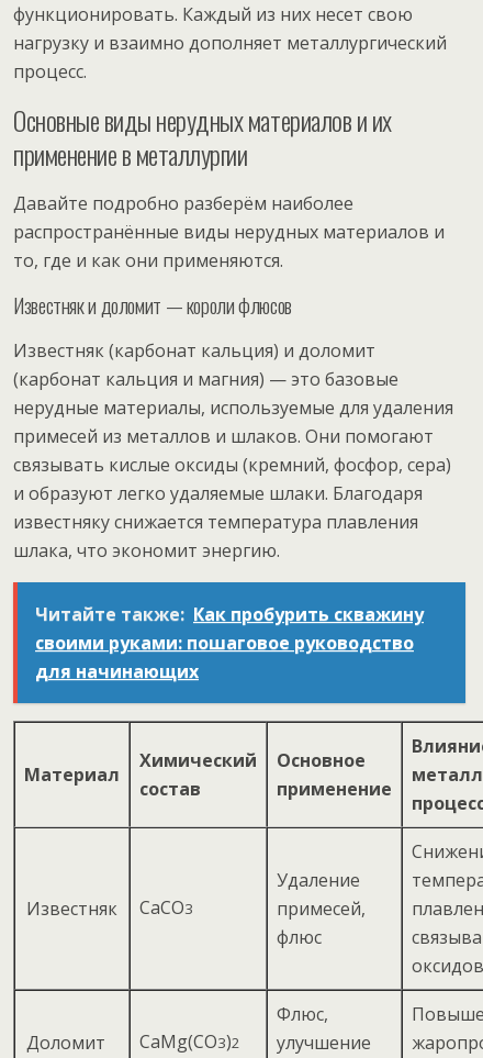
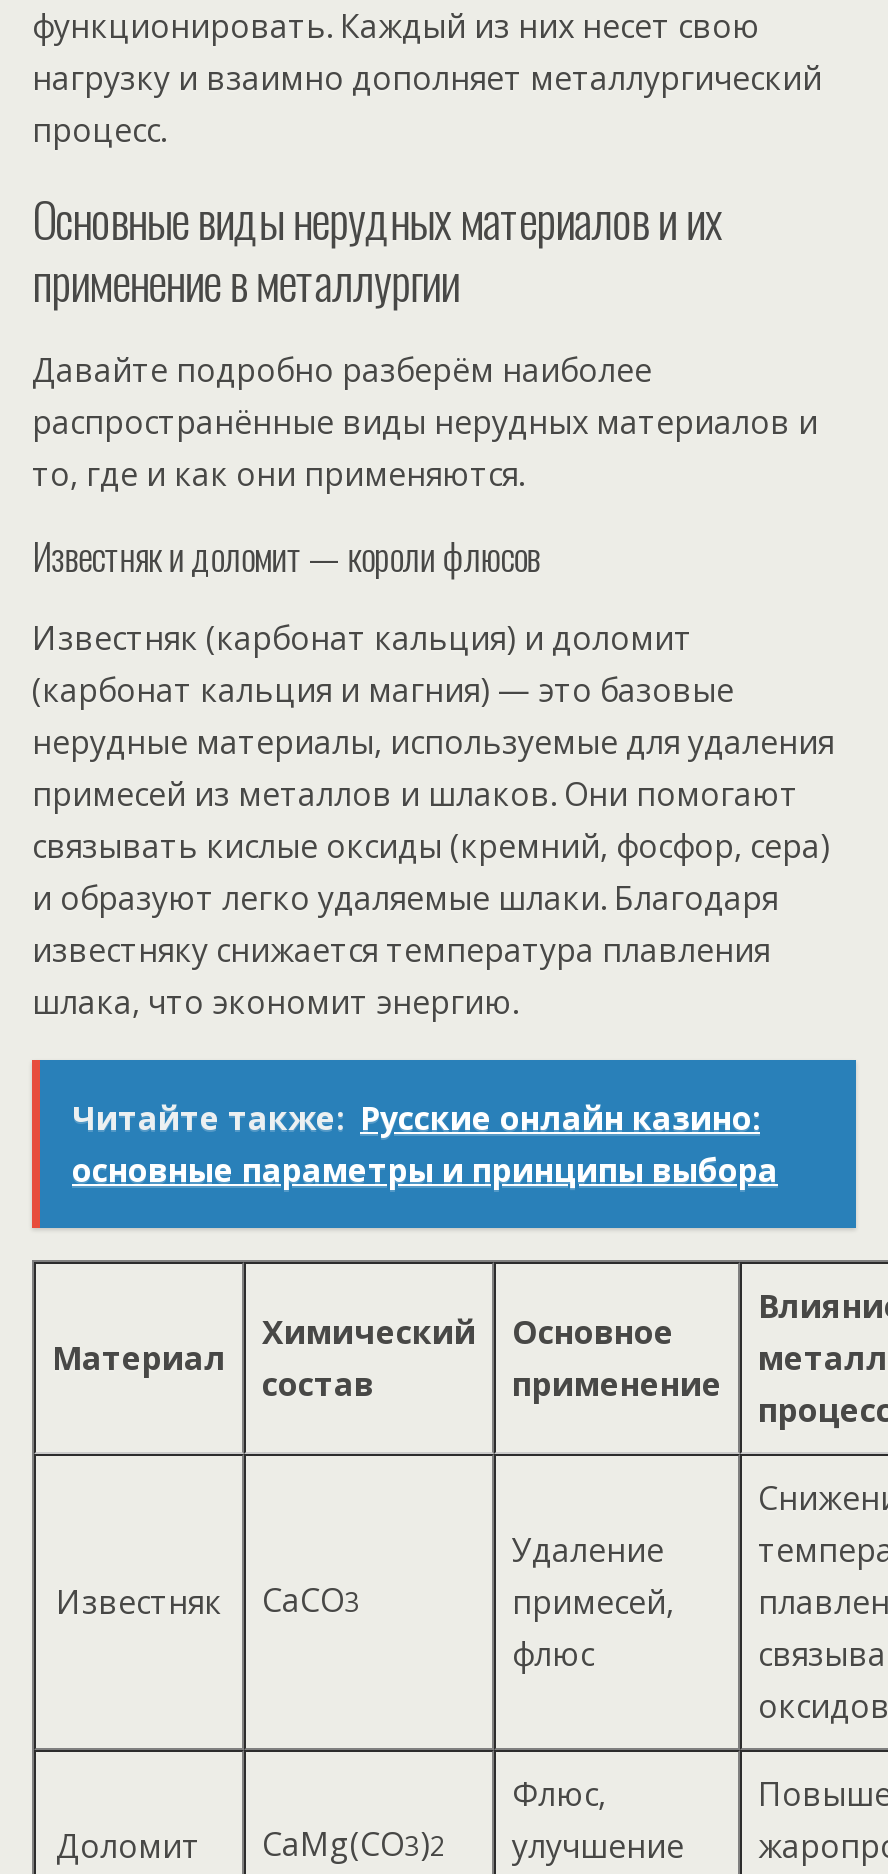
[35,602,424,684] Читайте также: Как пробурить скважину | своими руками: пошаговое руководство | для начинающих -> [72,1097,778,1193] Читайте также: Русские онлайн казино: | основные параметры и принципы выбора

